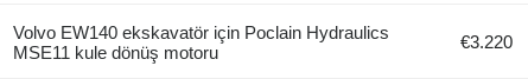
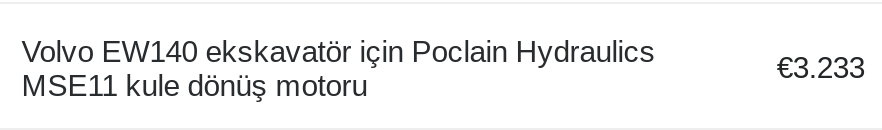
[461,32,513,52] €3.220 -> [777,50,865,84] €3.233

